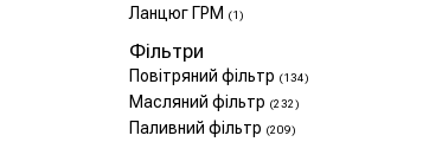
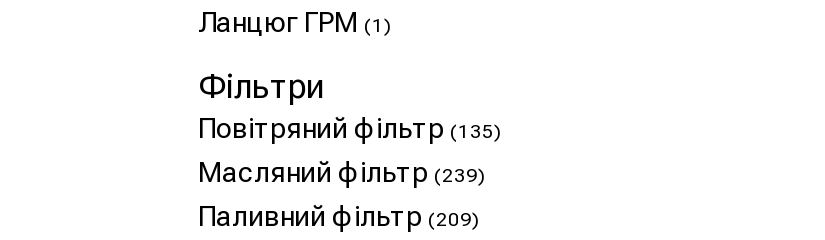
[129,66,309,85] Повітряний фільтр (134) -> [198,112,502,144] Повітряний фільтр (135)
[129,92,300,111] Масляний фільтр (232) -> [198,156,486,188] Масляний фільтр (239)

